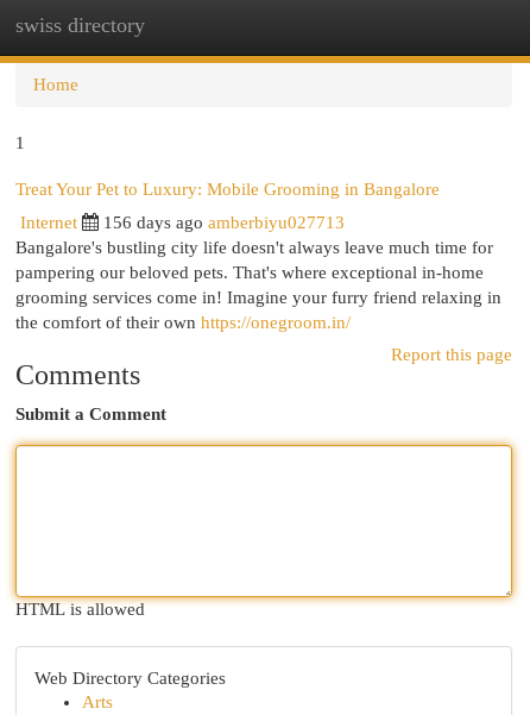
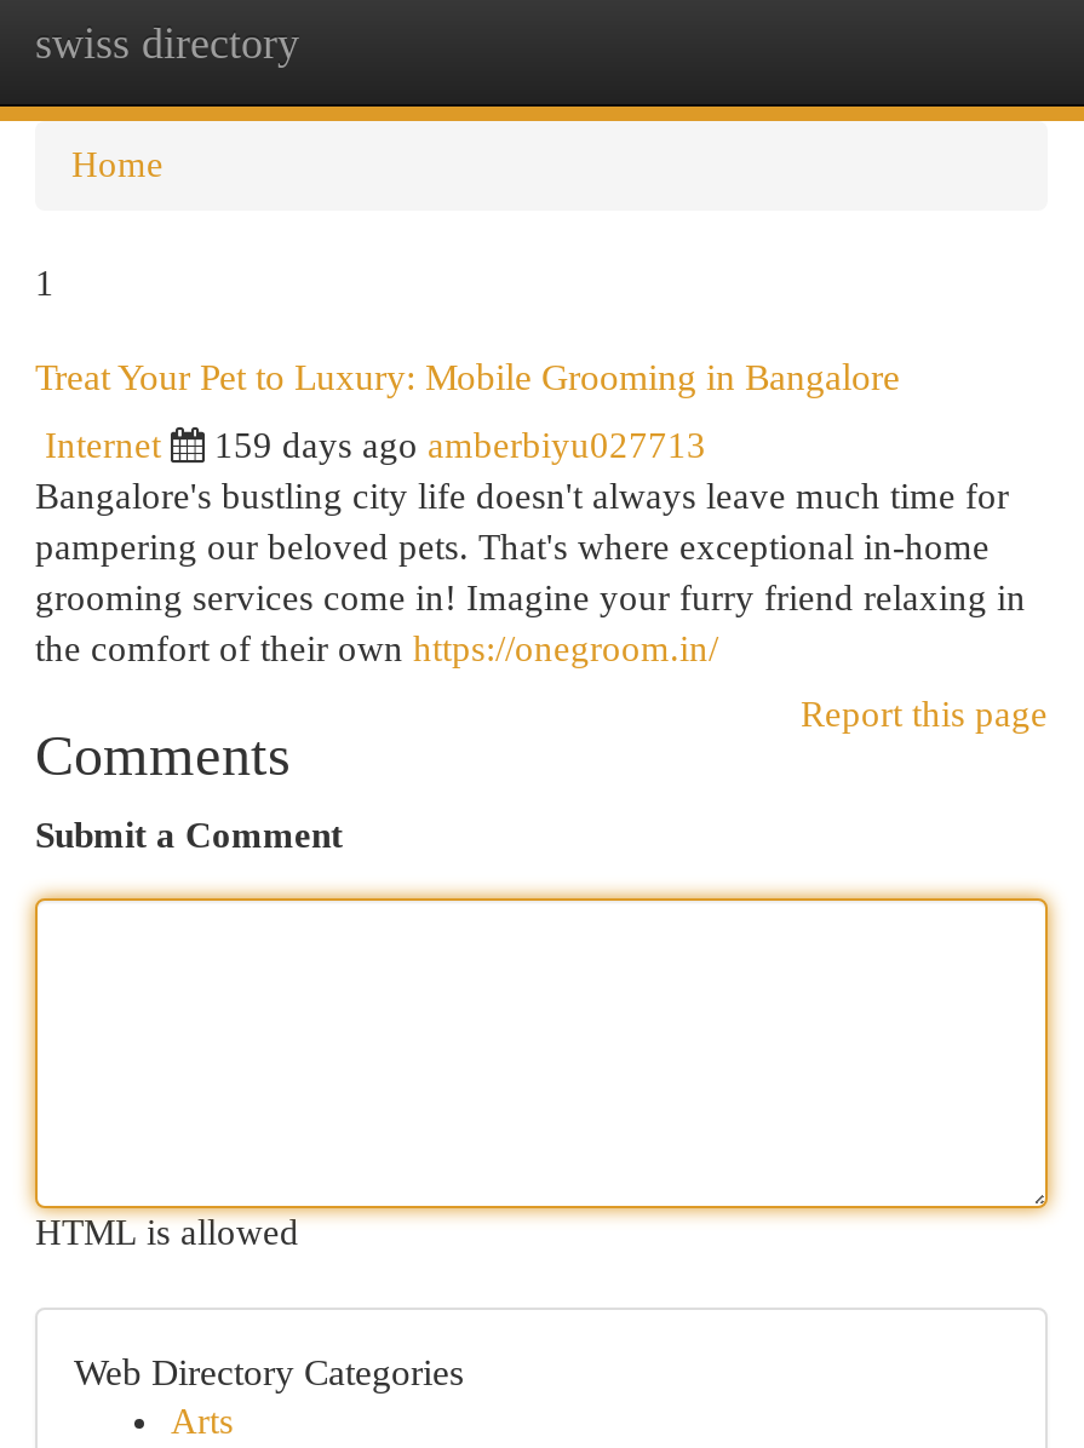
[103,213,345,232] 156 days ago amberbiyu027713 -> [214,426,706,465] 159 days ago amberbiyu027713

